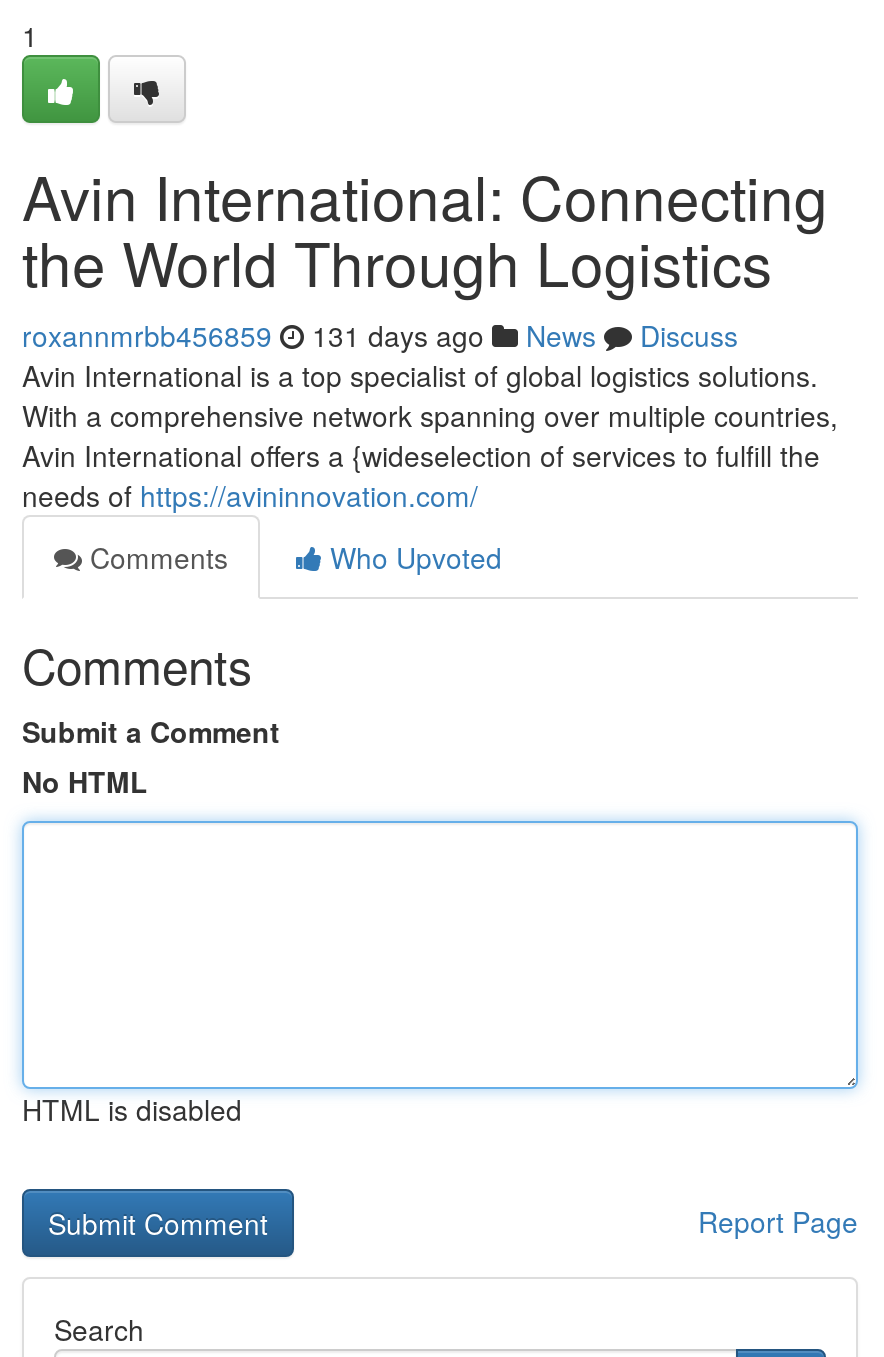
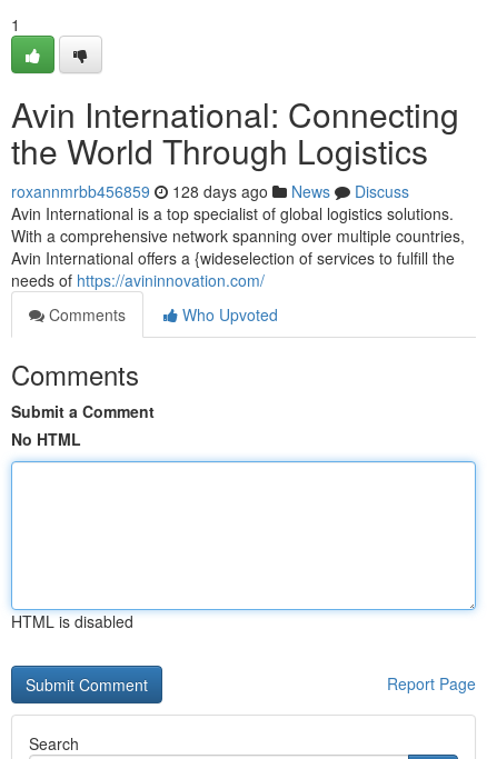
[22,315,738,355] roxannmrbb456859 131 days ago News Discuss -> [11,180,409,202] roxannmrbb456859 128 days ago News Discuss

